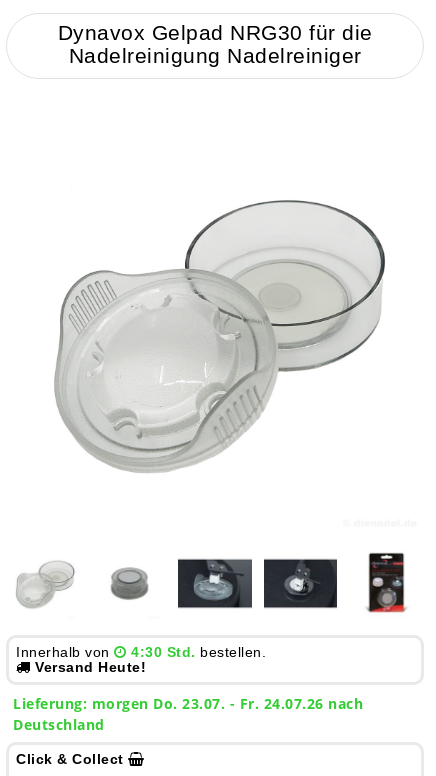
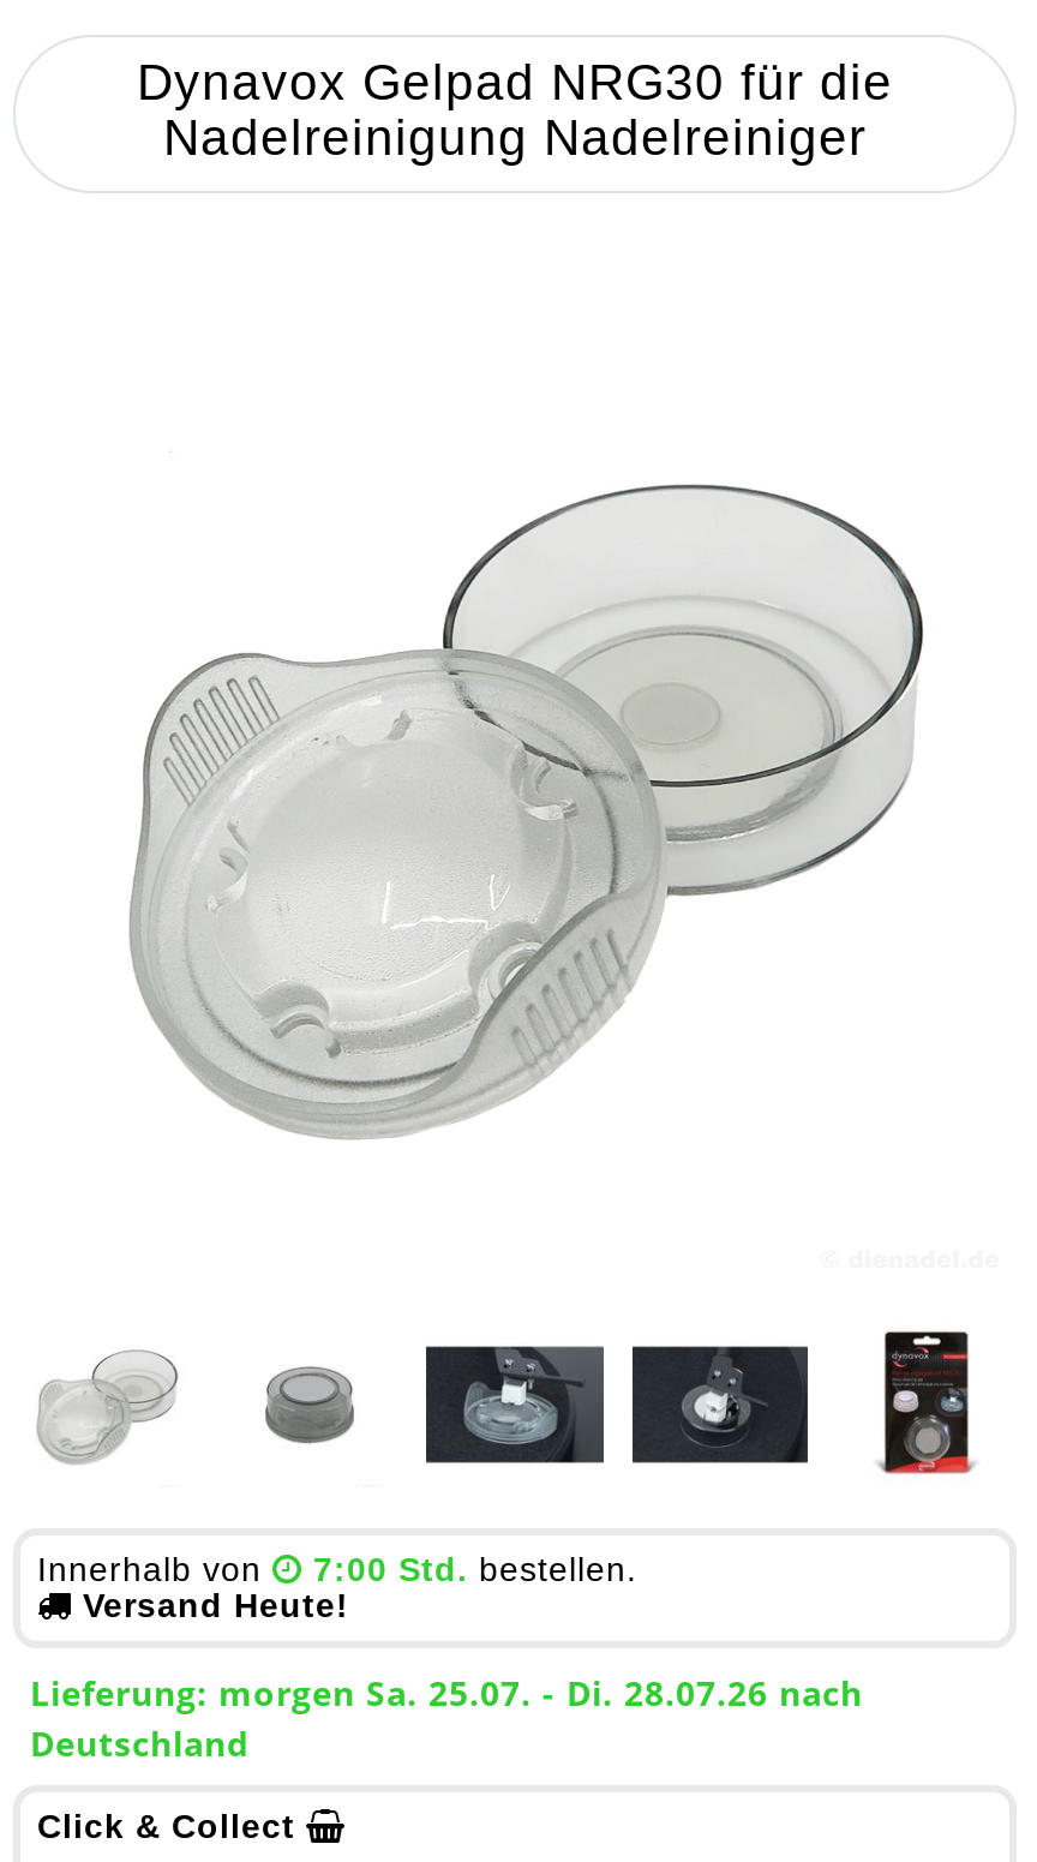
[131,644,266,660] 4:30 Std. bestellen. -> [313,1551,637,1589] 7:00 Std. bestellen.
[13,694,363,713] Lieferung: morgen Do. 23.07. - Fr. 24.07.26 nach -> [30,1671,863,1716] Lieferung: morgen Sa. 25.07. - Di. 28.07.26 nach

